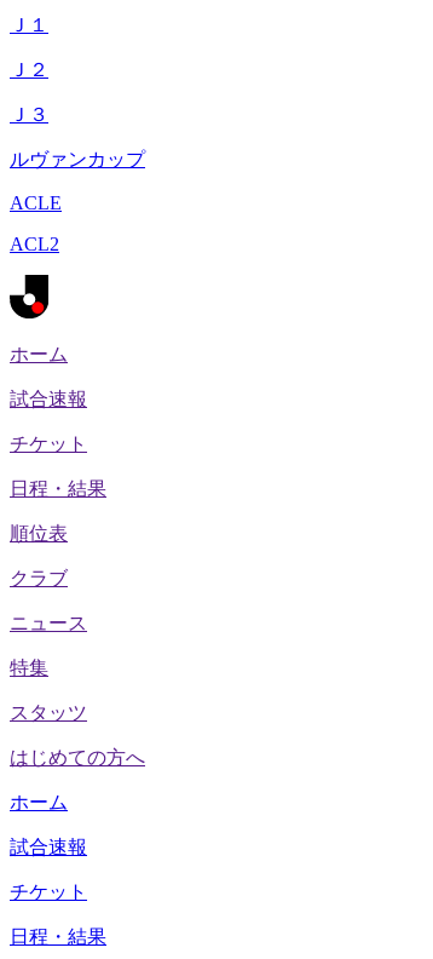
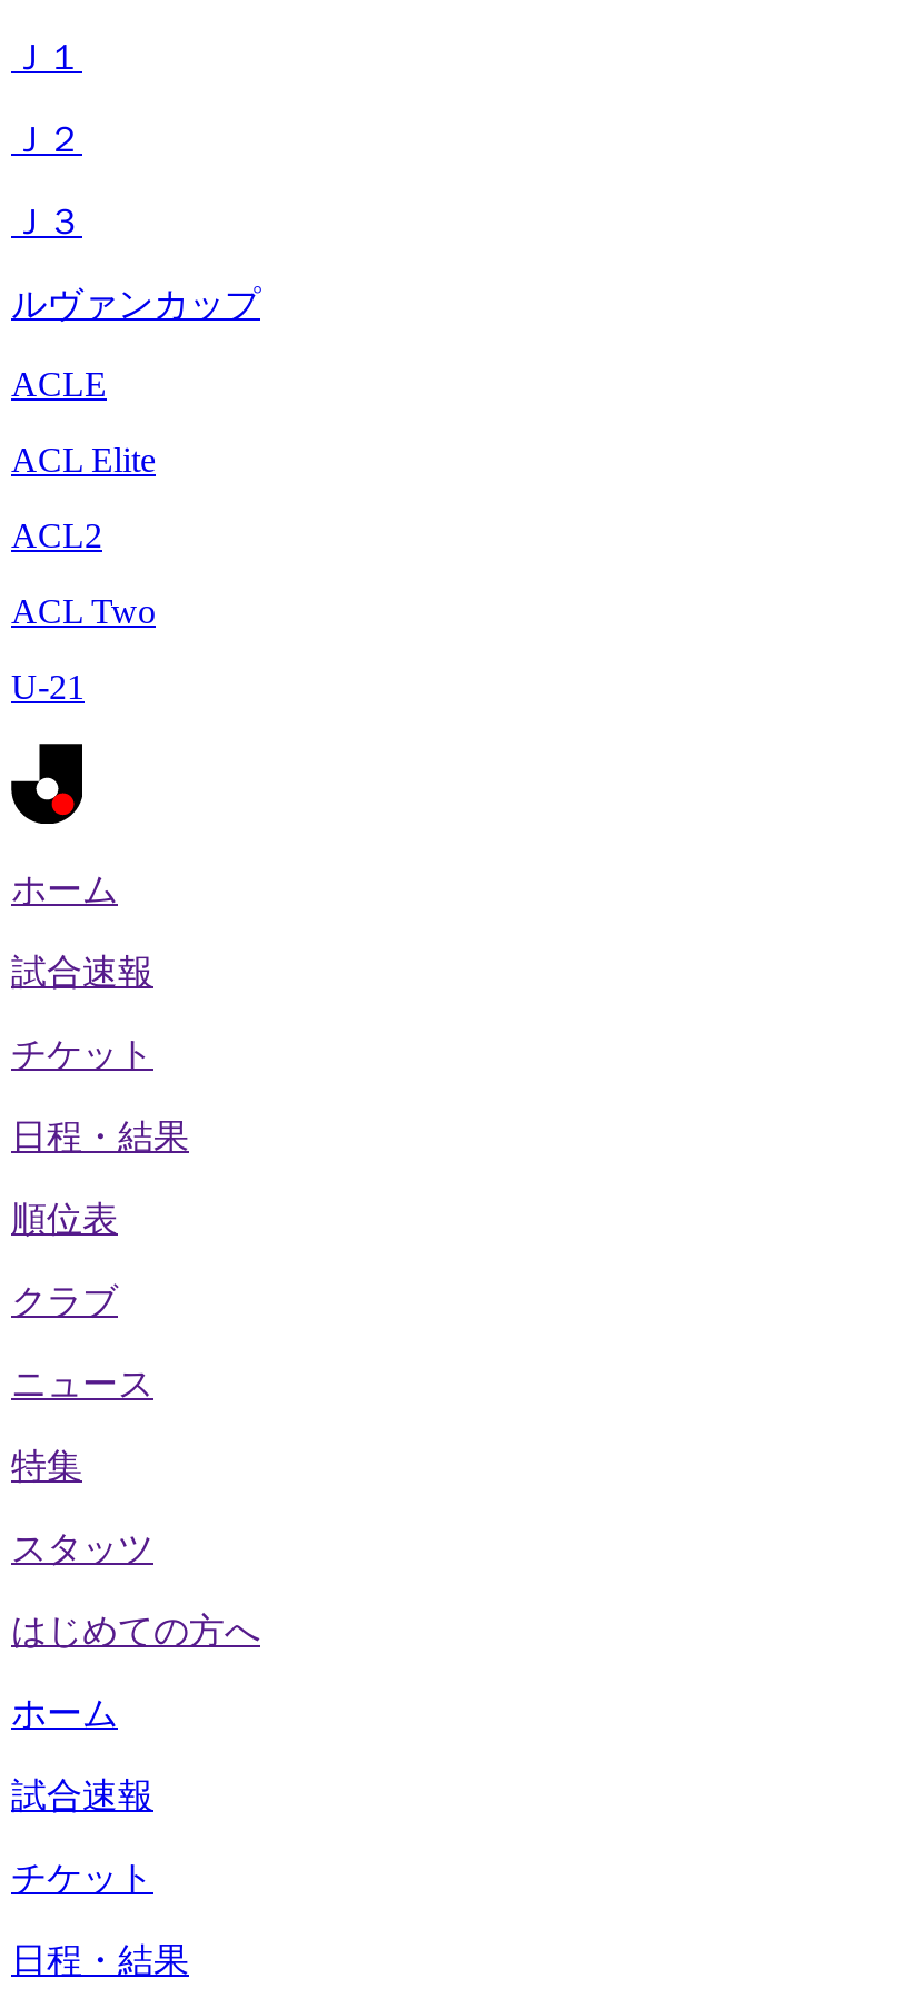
none -> [11,441,156,479] ACL Elite
none -> [11,592,156,706] ACL Two | U-21

